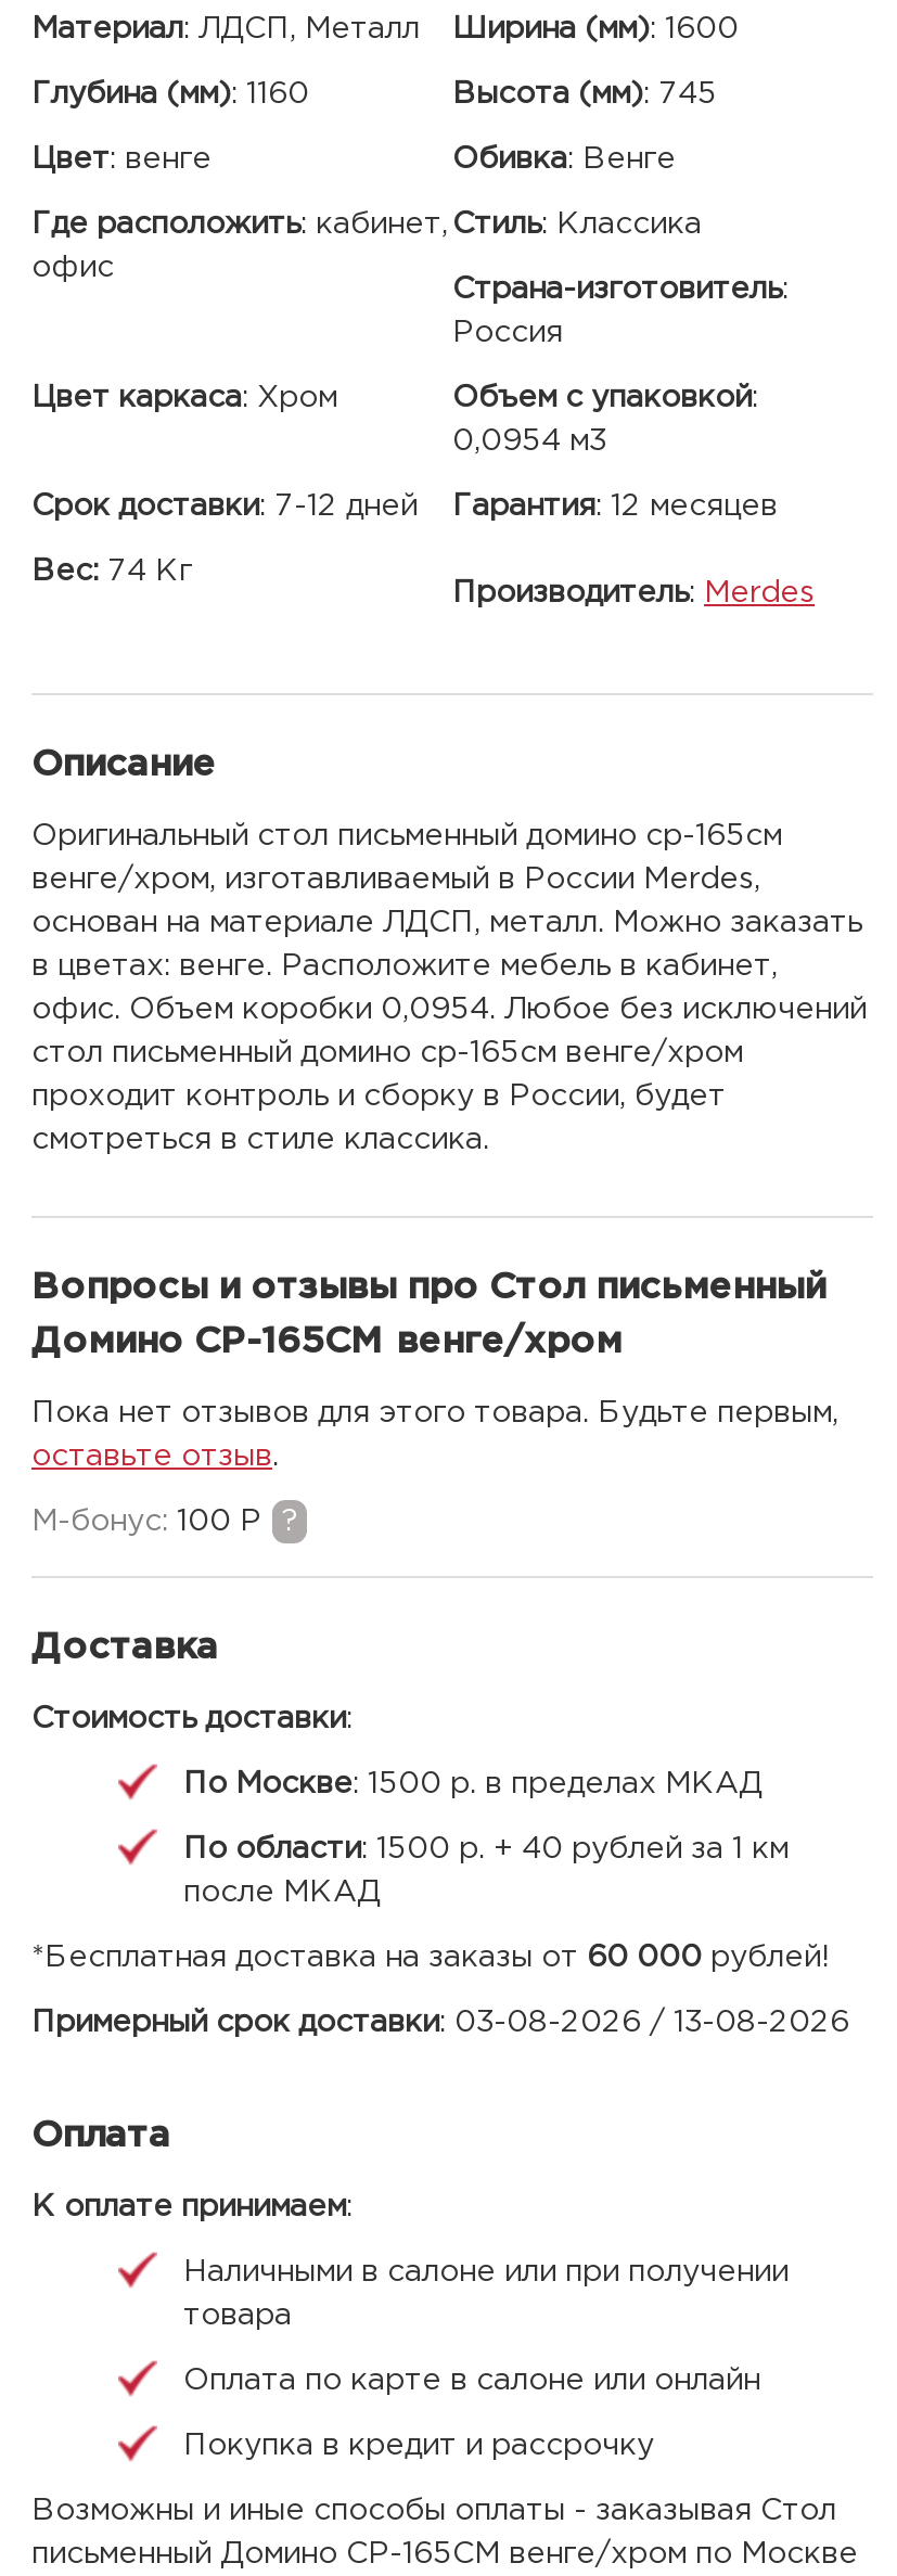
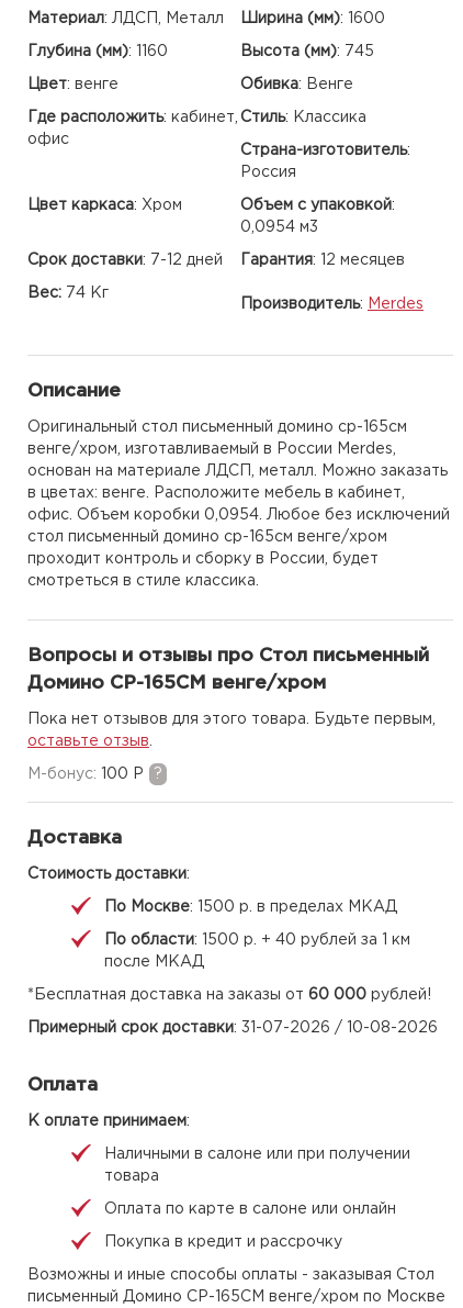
[31,2009,849,2035] Примерный срок доставки: 03-08-2026 / 13-08-2026 -> [27,1021,438,1034] Примерный срок доставки: 31-07-2026 / 10-08-2026

